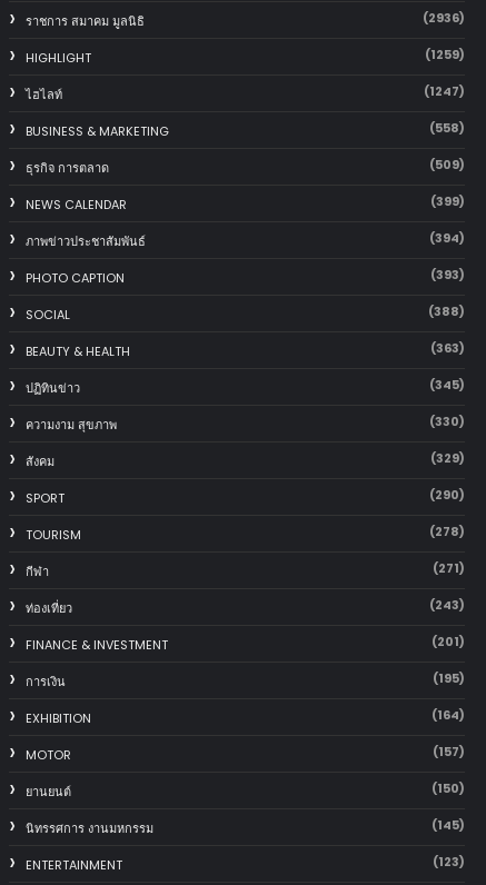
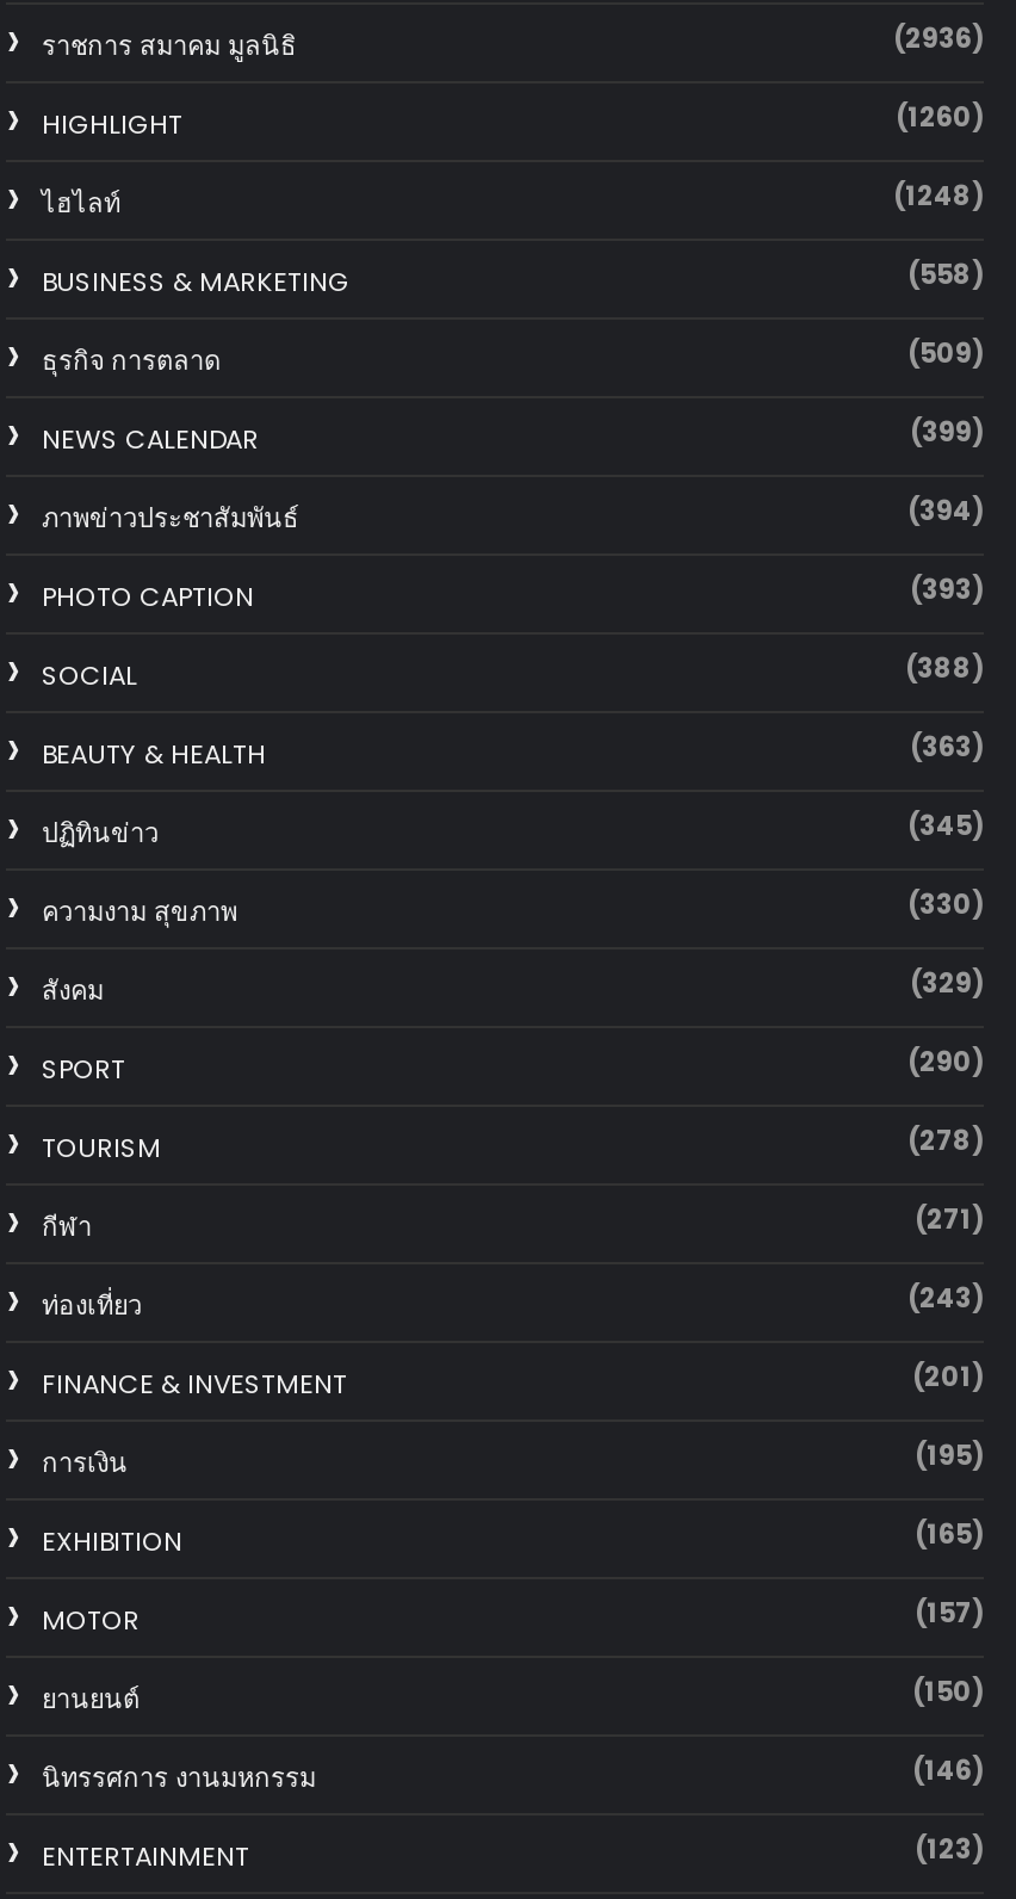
[425,45,465,63] (1259) -> [896,97,984,136] (1260)
[424,82,465,100] (1247) -> [893,176,984,214] (1248)
[432,706,465,724] (164) -> [915,1514,984,1553] (165)
[432,816,465,834] (145) -> [912,1751,984,1789] (146)

